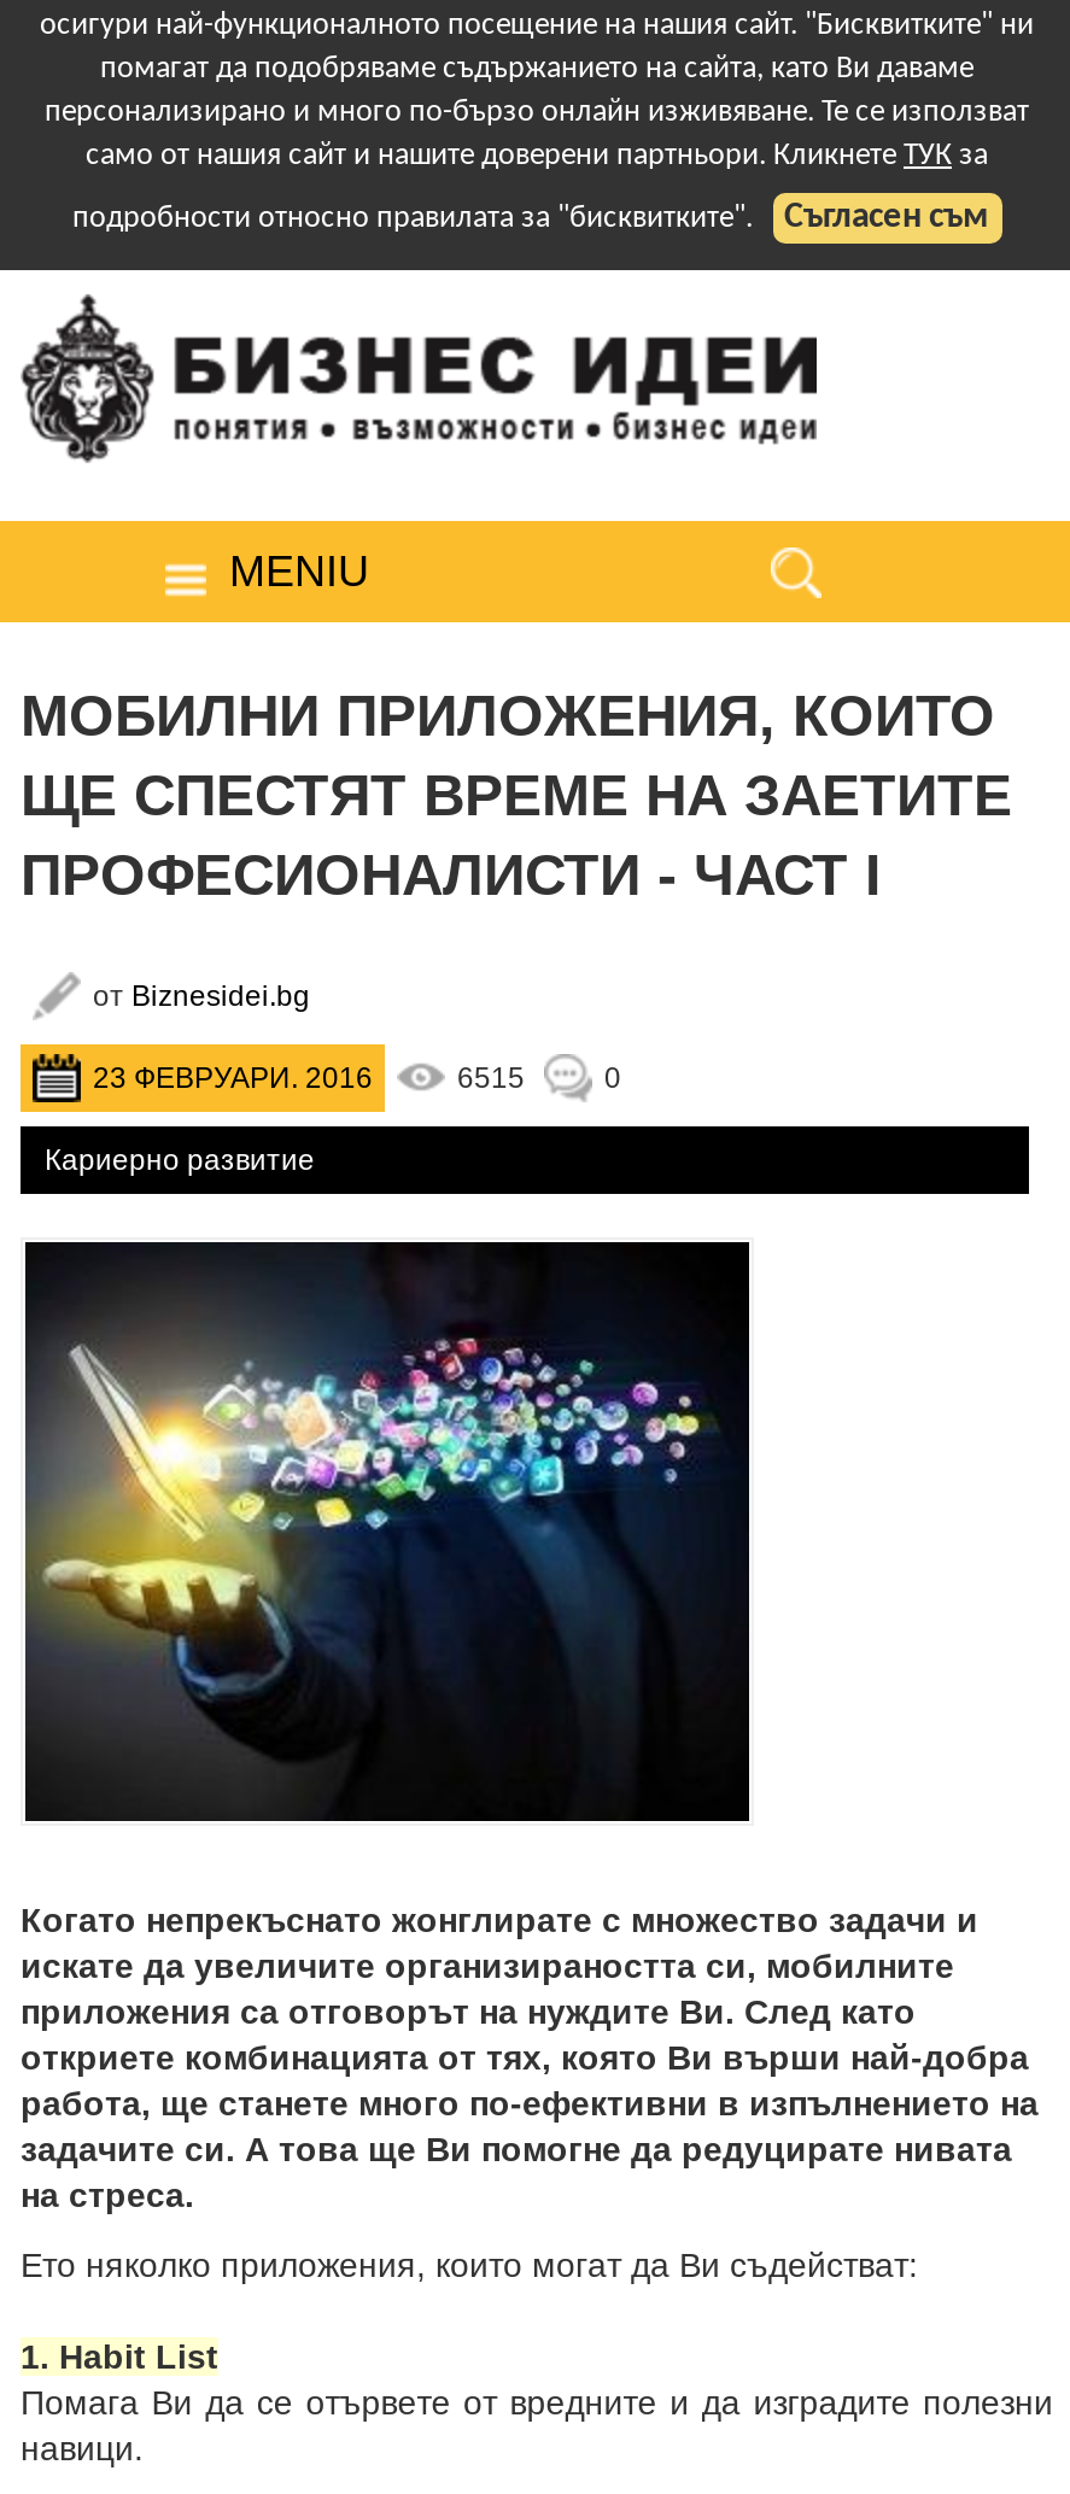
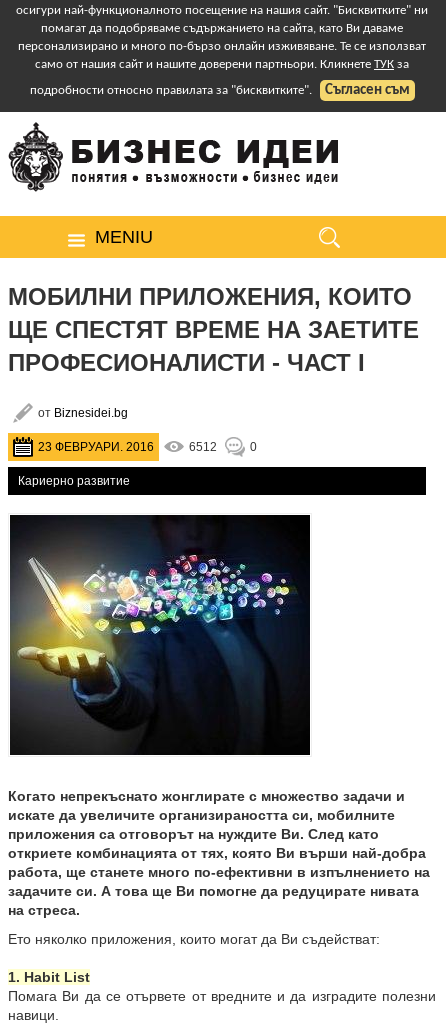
[457,1061,525,1095] 6515 -> [189,440,217,454] 6512

